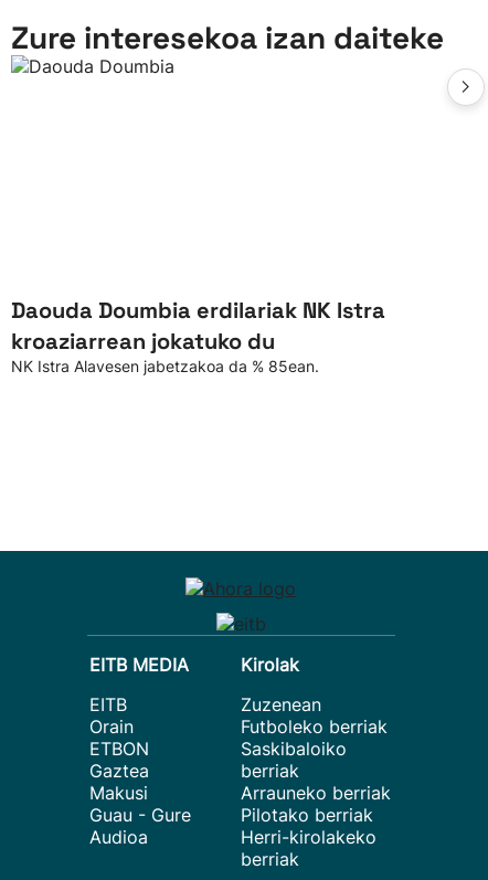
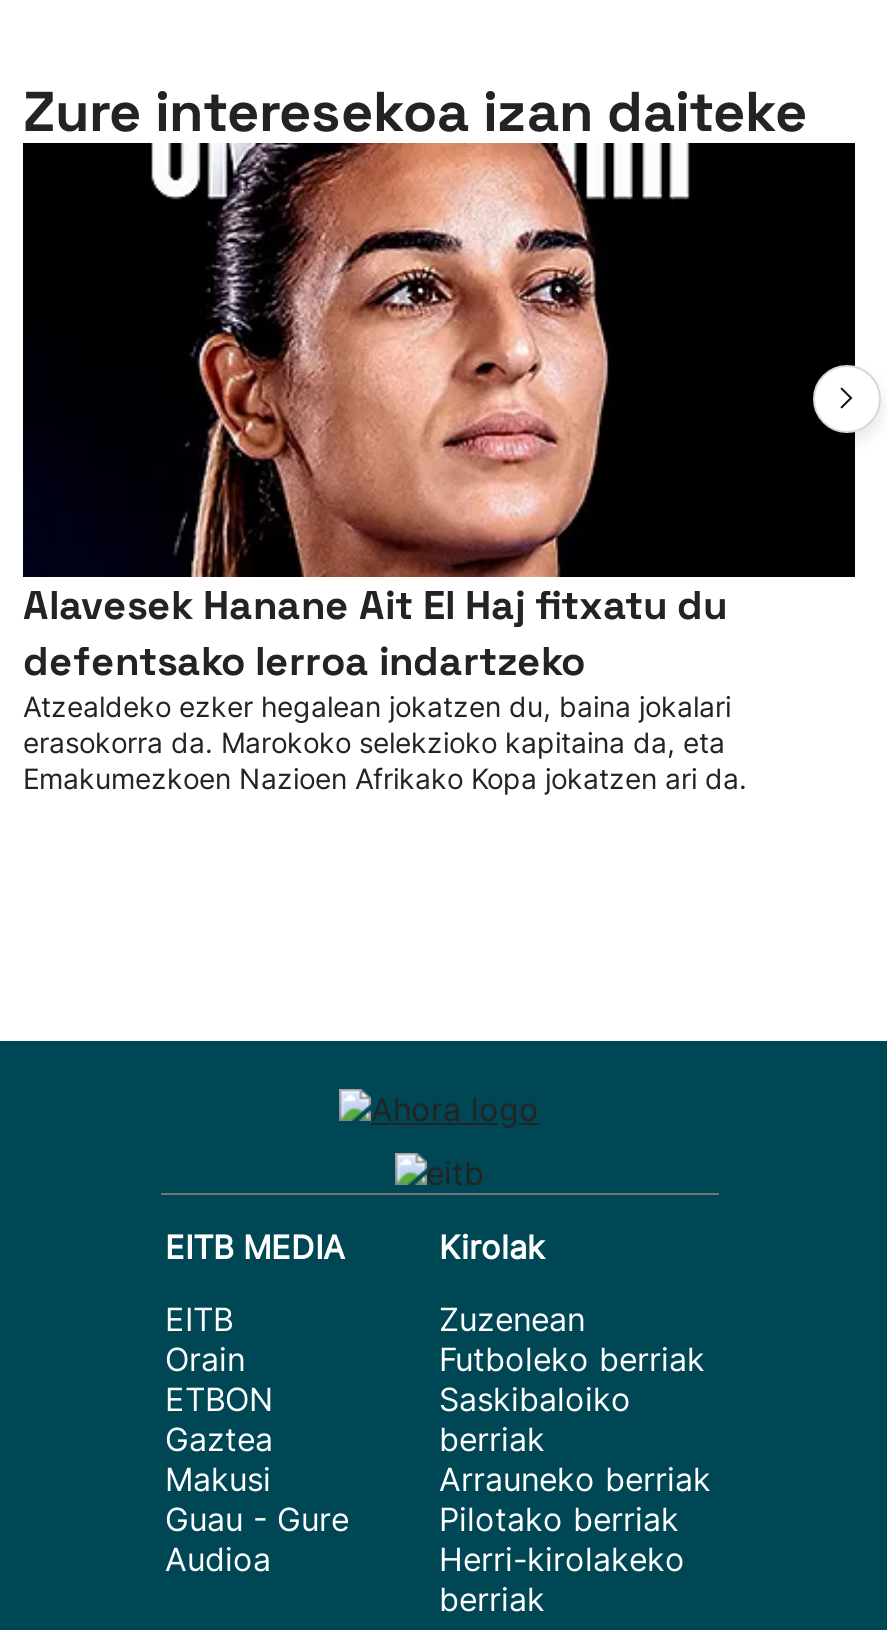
none -> [21,141,857,579] [image]
[11,296,385,375] Daouda Doumbia erdilariak NK Istra | kroaziarrean jokatuko du | NK Istra Alavesen jabetzakoa da % 85ean. -> [23,579,747,795] Alavesek Hanane Ait El Haj fitxatu du | defentsako lerroa indartzeko | Atzealdeko ezker hegalean jokatzen du, baina jokalari | erasokorra da. Marokoko selekzioko kapitaina da, eta | Emakumezkoen Nazioen Afrikako Kopa jokatzen ari da.

